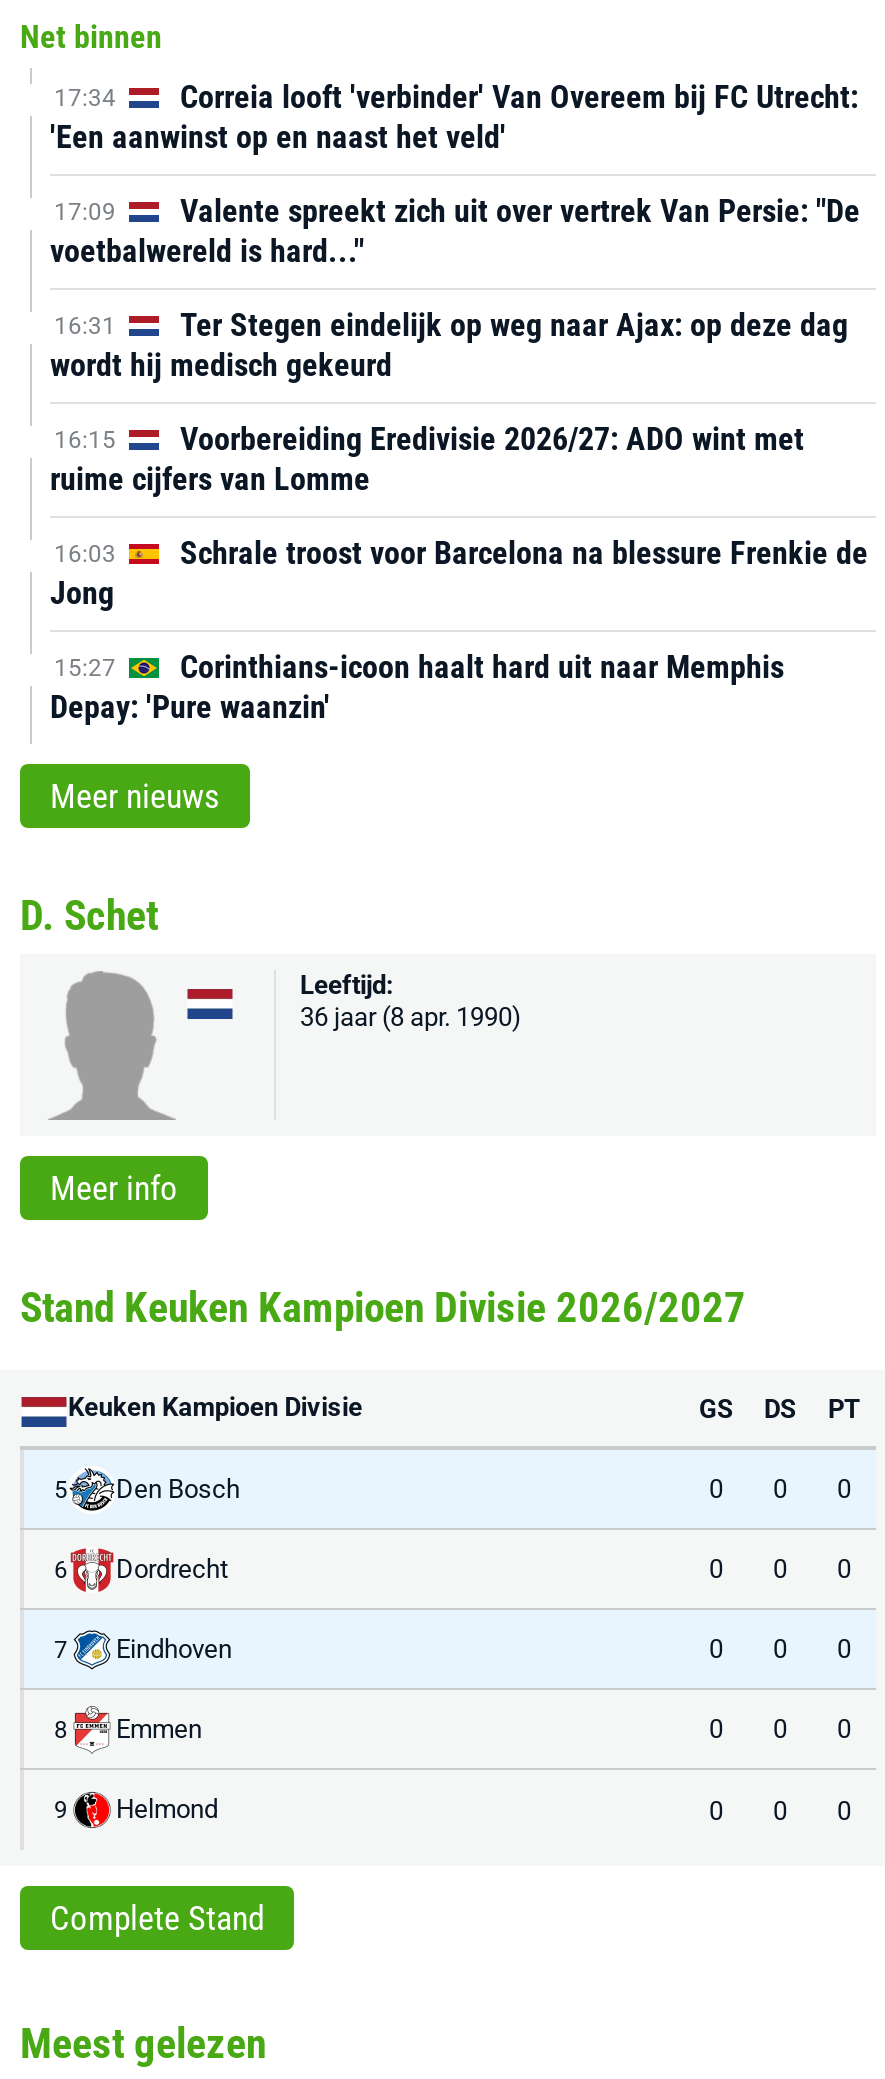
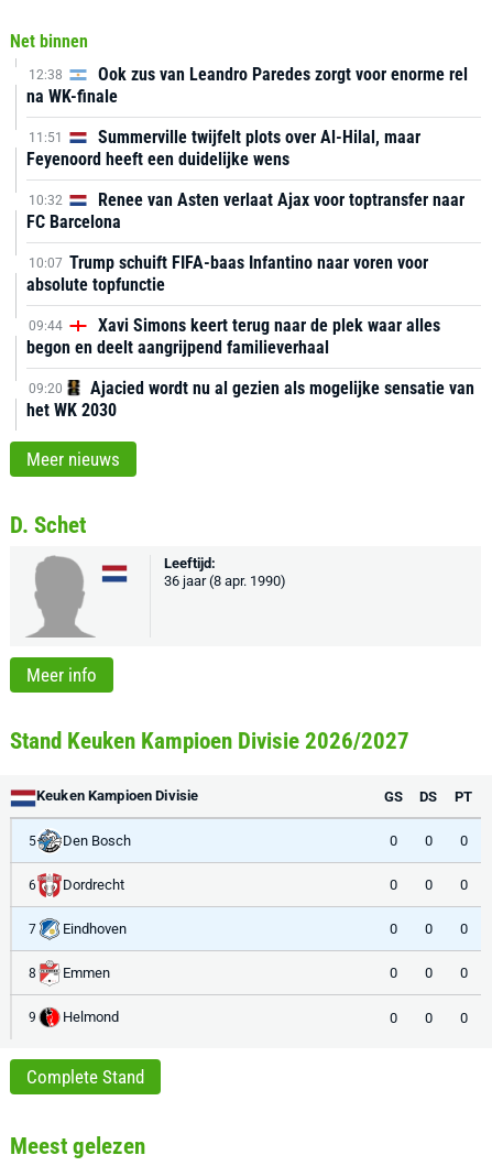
[50,78,858,156] 17:34 | Correia looft 'verbinder' Van Overeem bij FC Utrecht: | 'Een aanwinst op en naast het veld' -> [26,64,468,107] 12:38 | Ook zus van Leandro Paredes zorgt voor enorme rel | na WK-finale
[50,192,860,270] 17:09 | Valente spreekt zich uit over vertrek Van Persie: "De | voetbalwereld is hard..." -> [26,127,420,170] 11:51 | Summerville twijfelt plots over Al-Hilal, maar | Feyenoord heeft een duidelijke wens
[50,306,848,384] 16:31 | Ter Stegen eindelijk op weg naar Ajax: op deze dag | wordt hij medisch gekeurd -> [26,189,464,232] 10:32 | Renee van Asten verlaat Ajax voor toptransfer naar | FC Barcelona
[50,420,804,498] 16:15 | Voorbereiding Eredivisie 2026/27: ADO wint met | ruime cijfers van Lomme -> [26,252,428,295] 10:07 Trump schuift FIFA-baas Infantino naar voren voor | absolute topfunctie
[50,534,868,612] 16:03 | Schrale troost voor Barcelona na blessure Frenkie de | Jong -> [26,315,440,358] 09:44 | Xavi Simons keert terug naar de plek waar alles | begon en deelt aangrijpend familieverhaal
[50,648,784,726] 15:27 | Corinthians-icoon haalt hard uit naar Memphis | Depay: 'Pure waanzin' -> [26,378,474,421] 09:20 | Ajacied wordt nu al gezien als mogelijke sensatie van | het WK 2030

